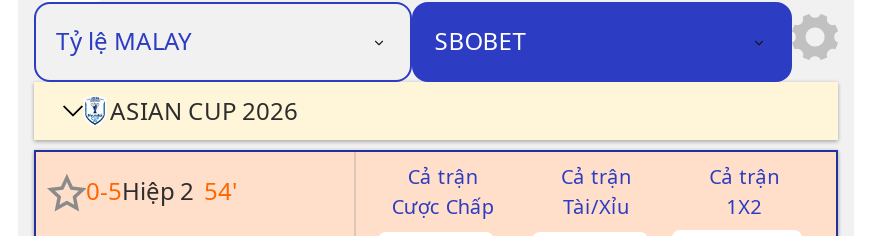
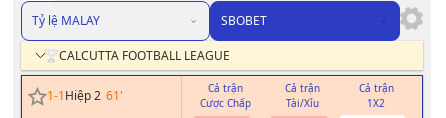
[110,94,298,128] ASIAN CUP 2026 -> [59,47,230,64] CALCUTTA FOOTBALL LEAGUE
[86,174,238,208] 0-5Hiệp 2 54' -> [47,87,123,104] 1-1Hiệp 2 61'

